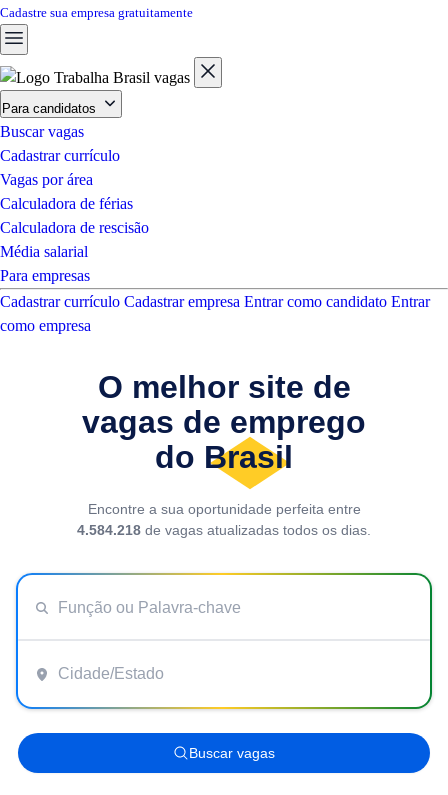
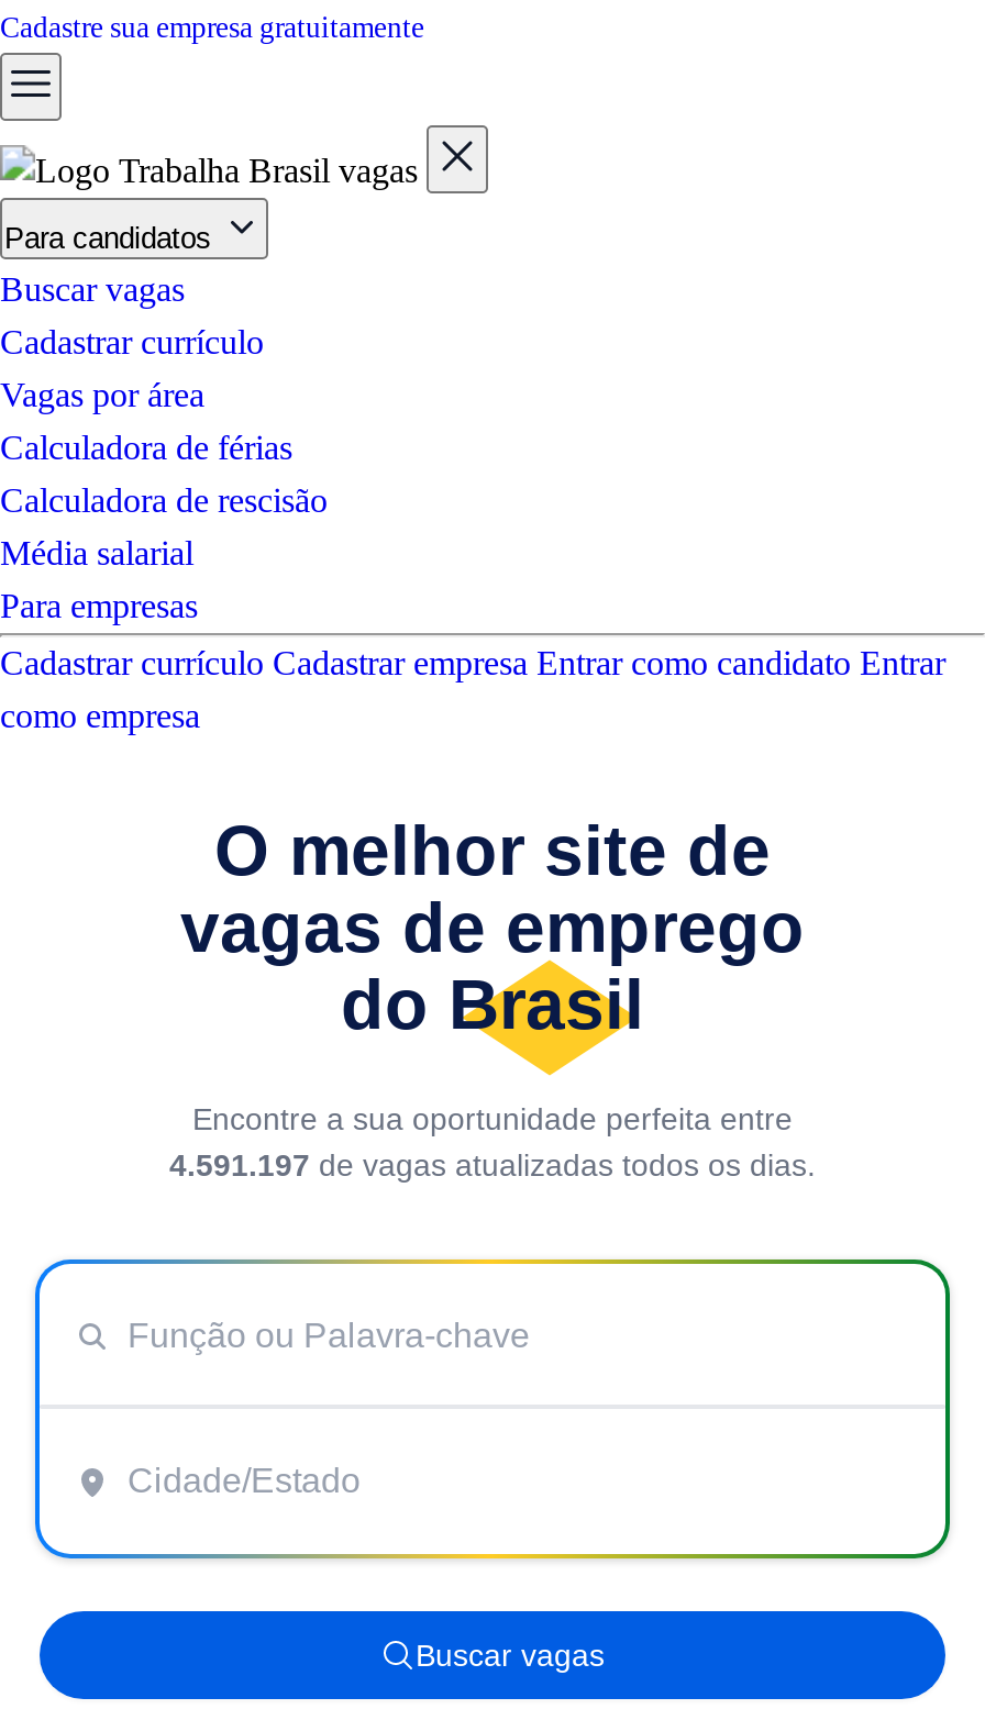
[77,522,371,538] 4.584.218 de vagas atualizadas todos os dias. -> [169,1147,816,1183] 4.591.197 de vagas atualizadas todos os dias.

